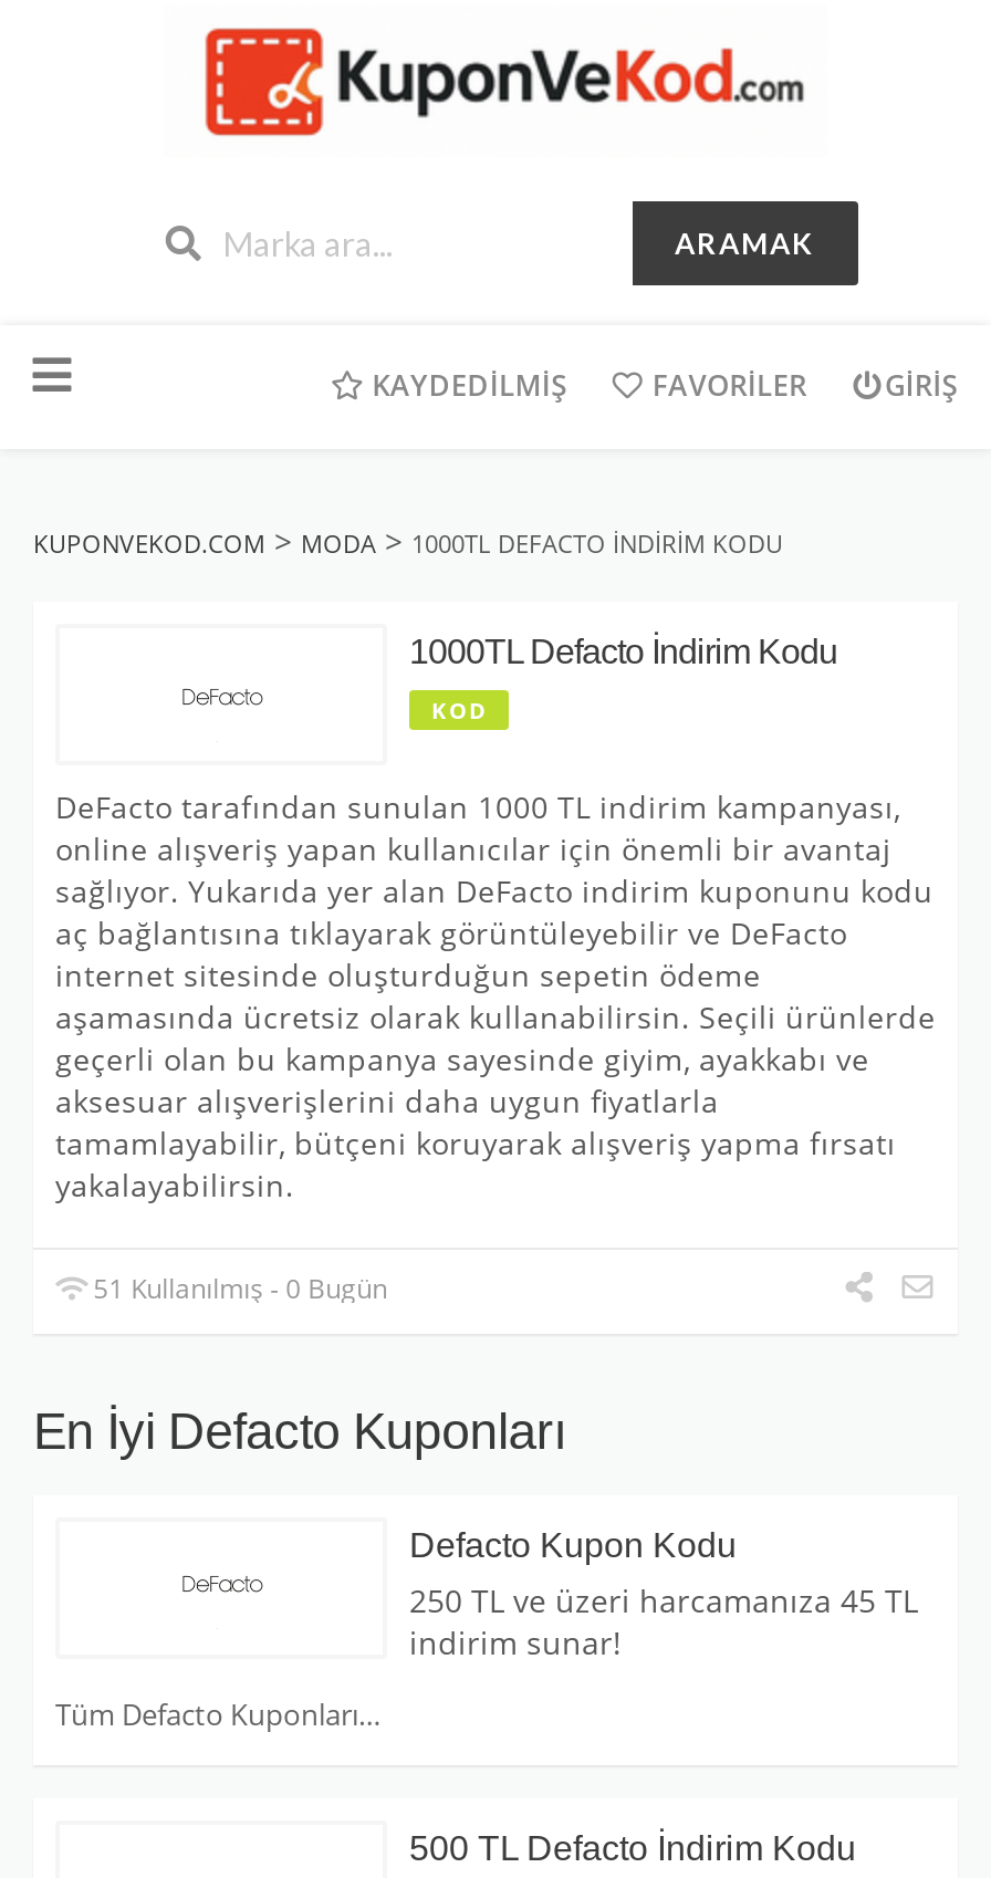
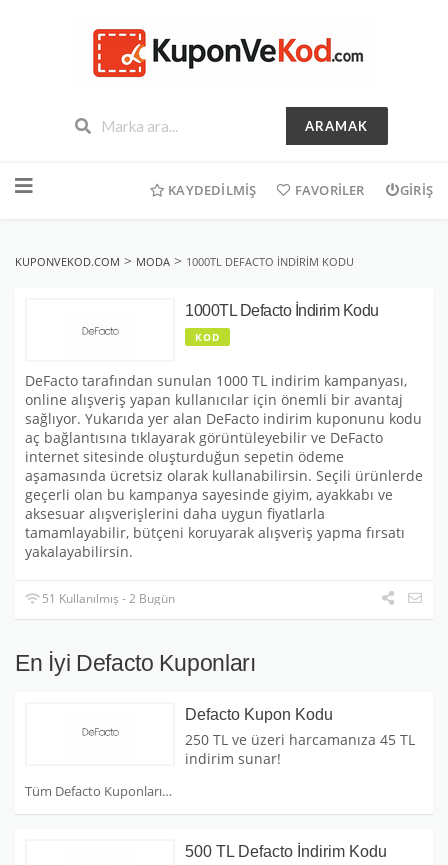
[87,1270,388,1308] 51 Kullanılmış - 0 Bugün -> [39,590,175,607] 51 Kullanılmış - 2 Bugün

